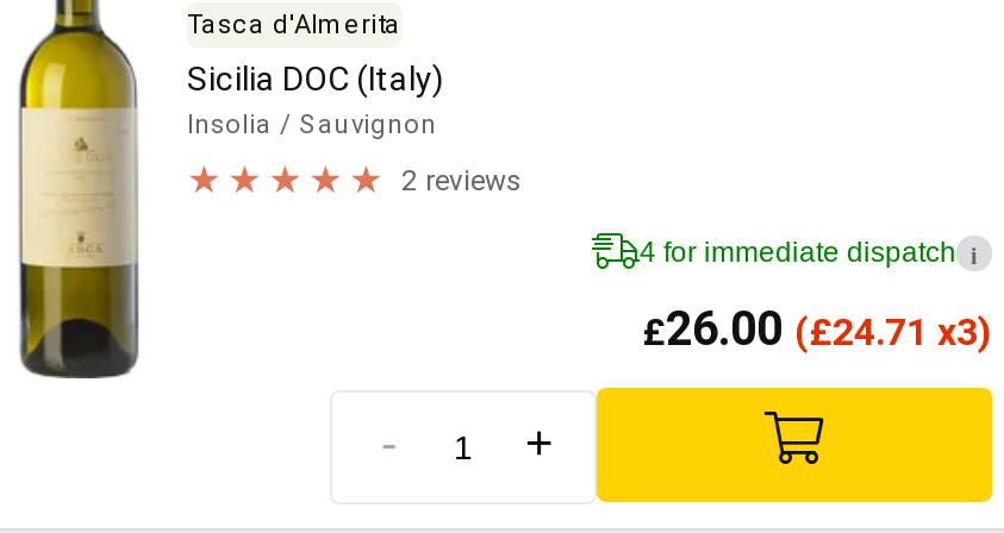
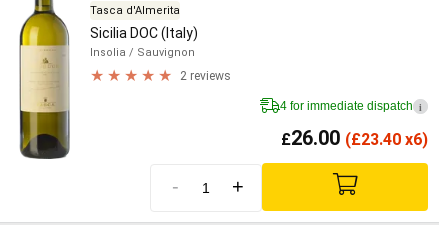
[642,300,992,357] £26.00 (£24.71 x3) -> [281,126,428,150] £26.00 (£23.40 x6)

